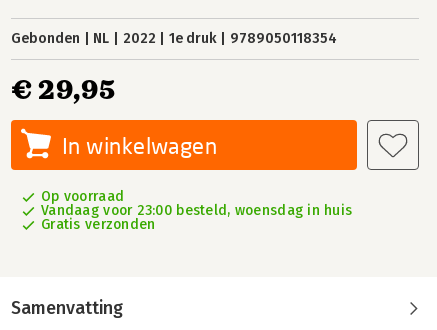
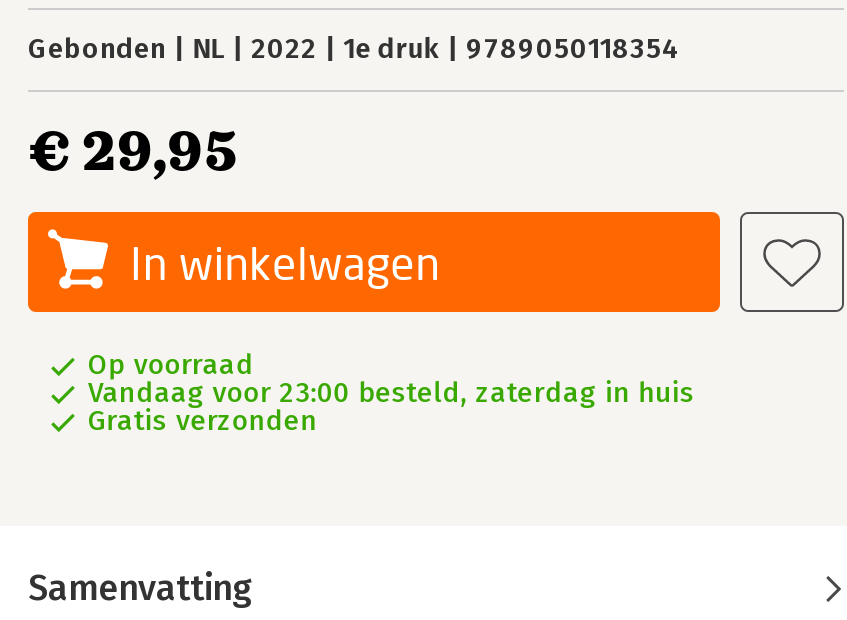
[41,202,352,219] Vandaag voor 23:00 besteld, woensdag in huis -> [88,376,695,410] Vandaag voor 23:00 besteld, zaterdag in huis

